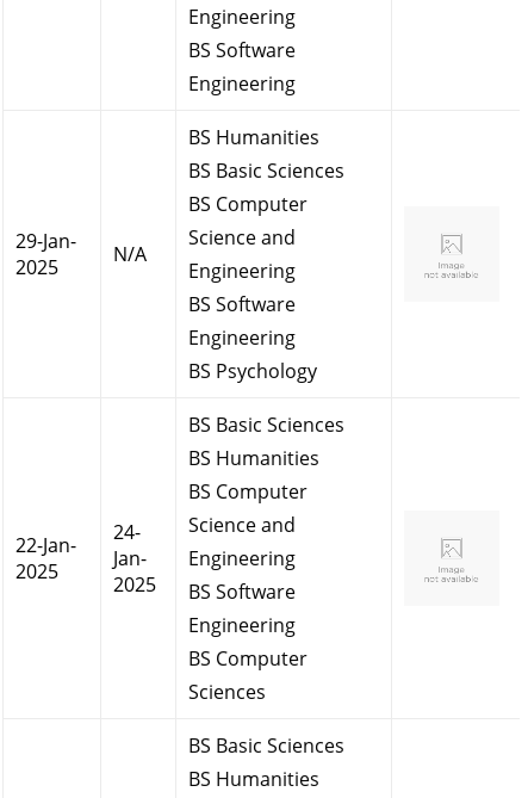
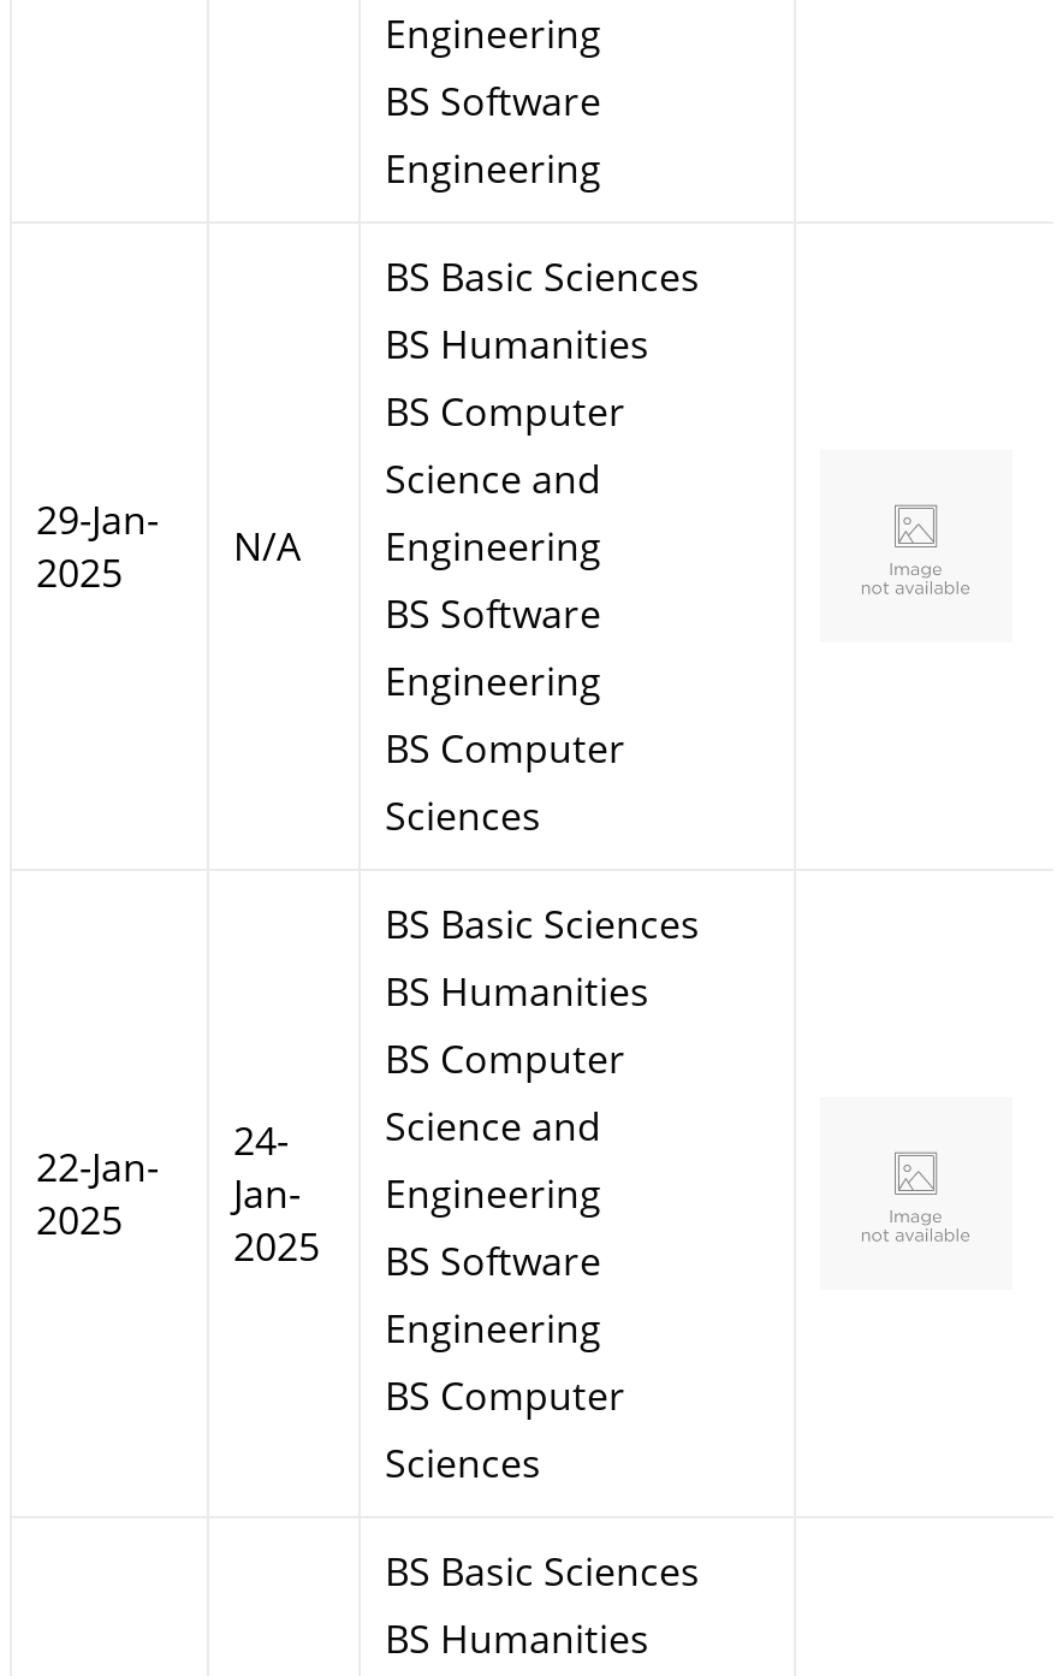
none -> [385,251,700,304] BS Basic Sciences
[188,158,344,184] BS Basic Sciences -> none
[188,358,317,384] BS Psychology -> [385,722,625,843] BS Computer | Sciences

